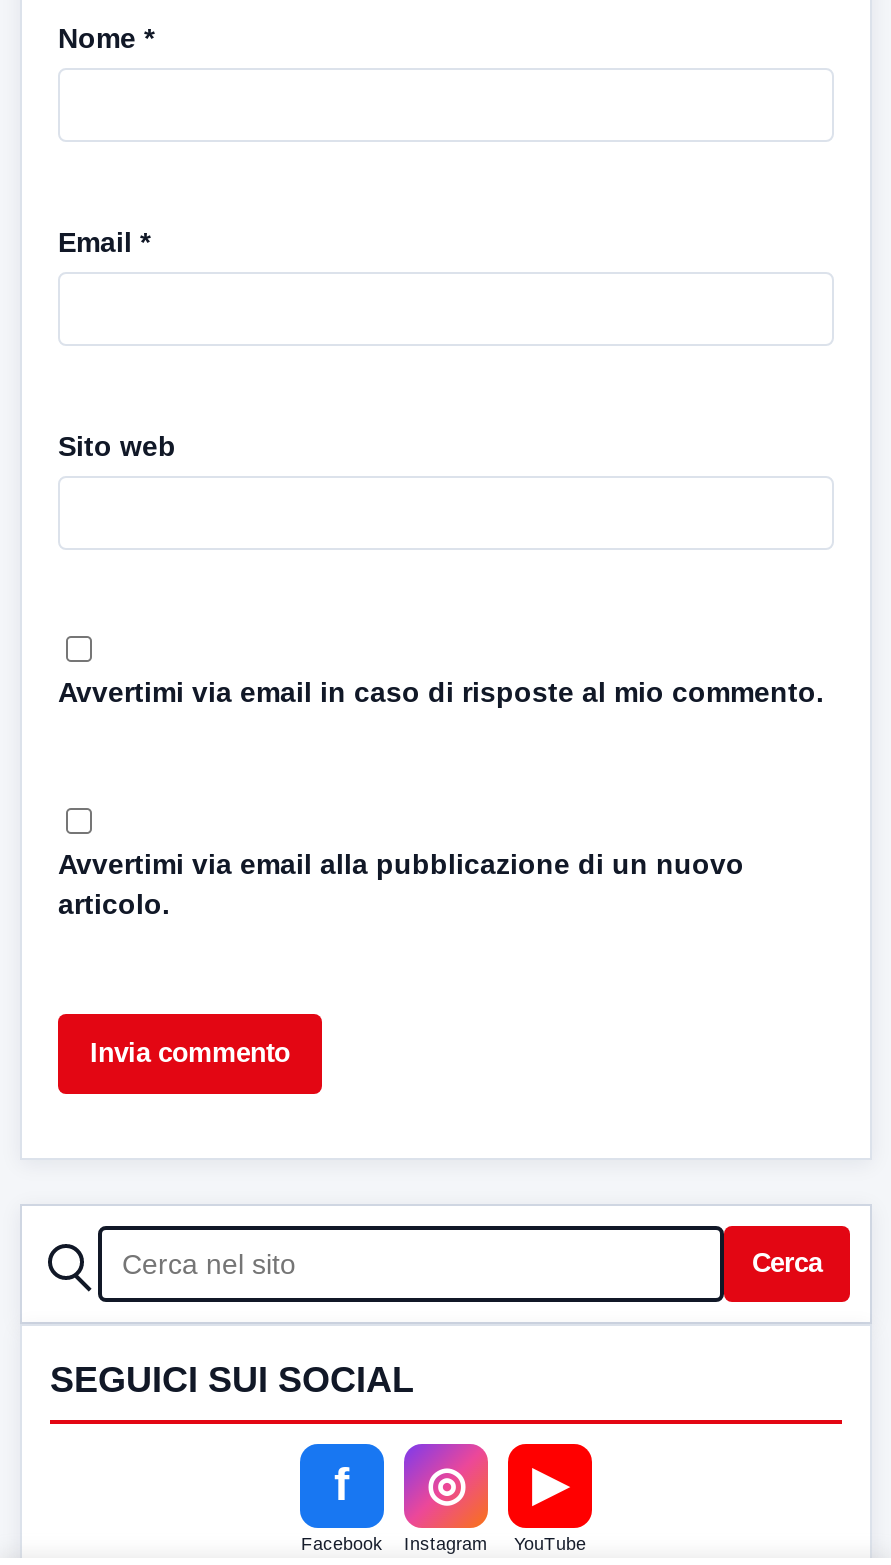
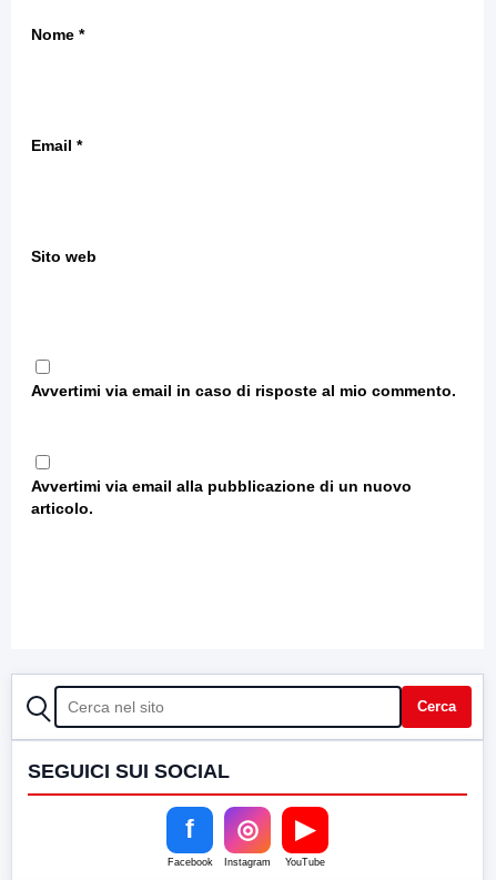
[56,1012,324,1096] [image] -> none

